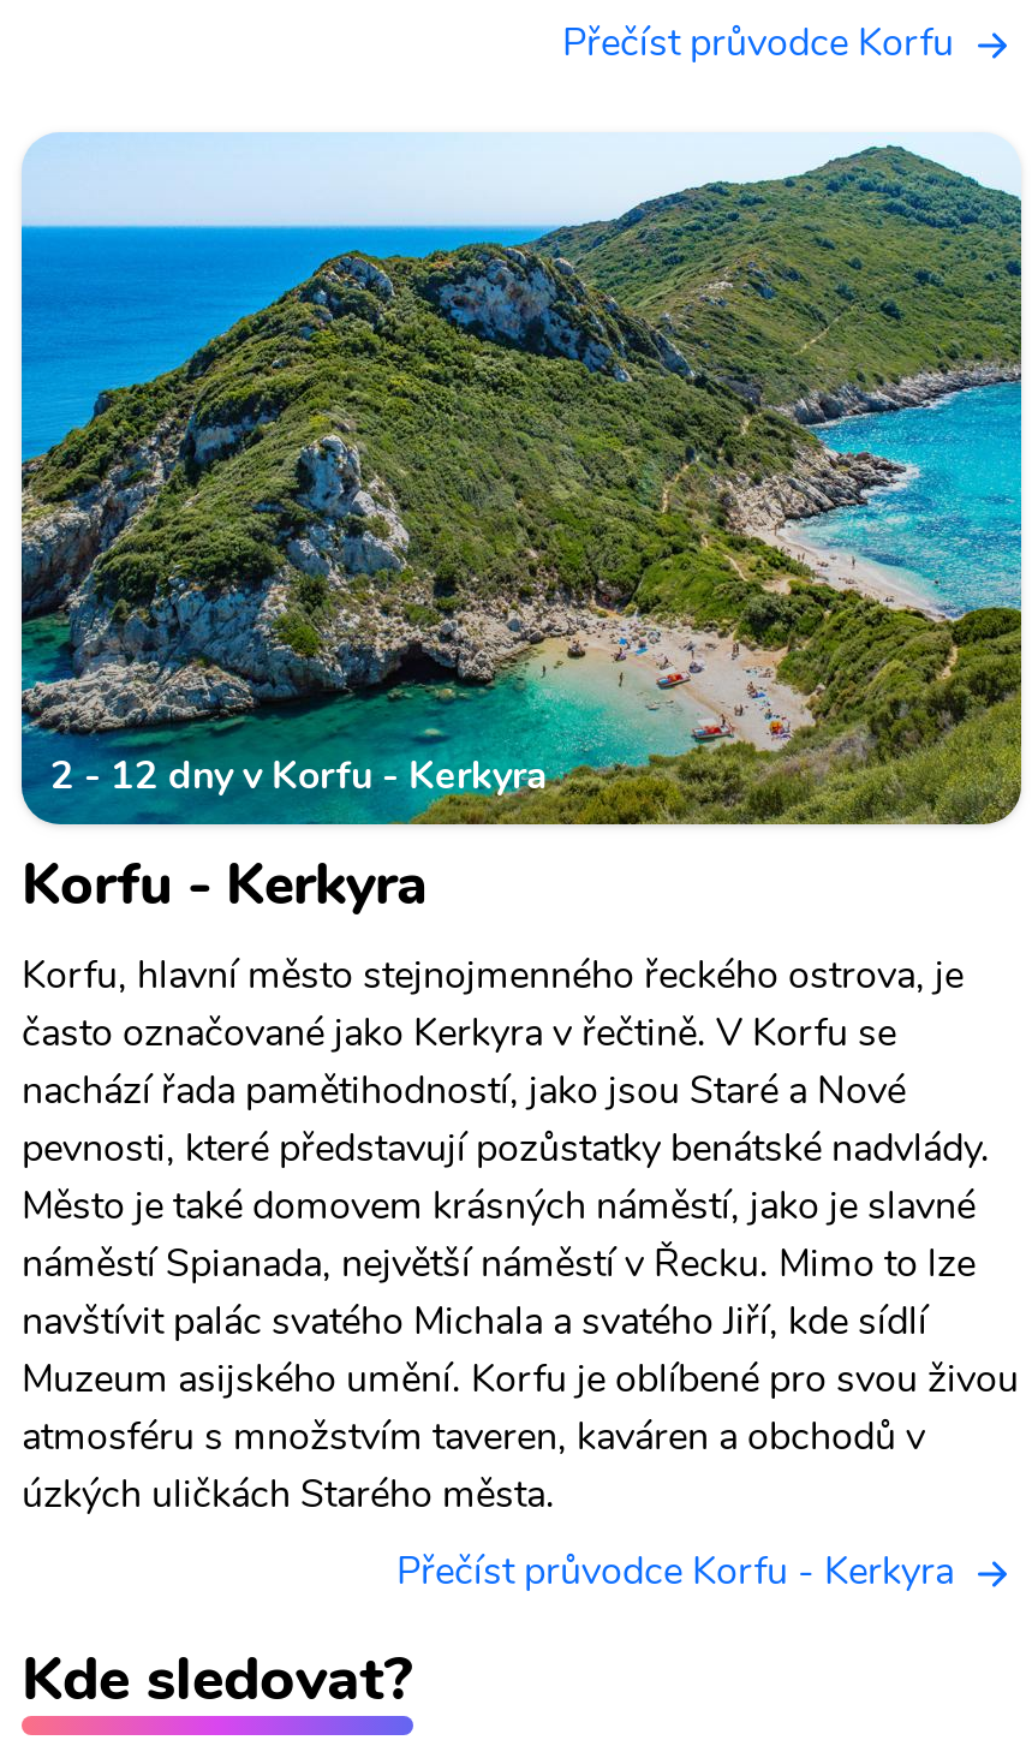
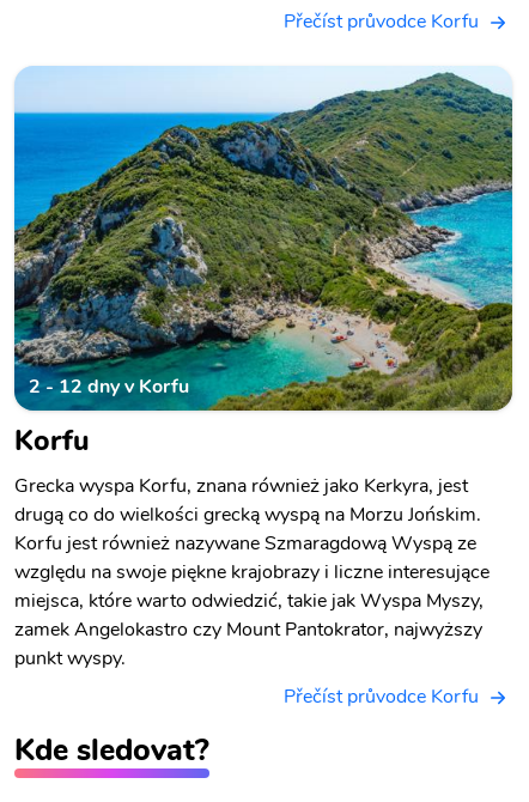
[50,750,548,803] 2 - 12 dny v Korfu - Kerkyra -> [29,374,189,400] 2 - 12 dny v Korfu
[22,846,1019,1522] Korfu - Kerkyra | Korfu, hlavní město stejnojmenného řeckého ostrova, je | často označované jako Kerkyra v řečtině. V Korfu se | nachází řada pamětihodností, jako jsou Staré a Nové | pevnosti, které představují pozůstatky benátské nadvlády. | Město je také domovem krásných náměstí, jako je slavné | náměstí Spianada, největší náměstí v Řecku. Mimo to lze | navštívit palác svatého Michala a svatého Jiří, kde sídlí | Muzeum asijského umění. Korfu je oblíbené pro svou živou | atmosféru s množstvím taveren, kaváren a obchodů v | úzkých uličkách Starého města. -> [14,421,490,672] Korfu | Grecka wyspa Korfu, znana również jako Kerkyra, jest | drugą co do wielkości grecką wyspą na Morzu Jońskim. | Korfu jest również nazywane Szmaragdową Wyspą ze | względu na swoje piękne krajobrazy i liczne interesujące | miejsca, które warto odwiedzić, takie jak Wyspa Myszy, | zamek Angelokastro czy Mount Pantokrator, najwyższy | punkt wyspy.
[396,1546,954,1598] Přečíst průvodce Korfu - Kerkyra -> [284,684,479,710] Přečíst průvodce Korfu

